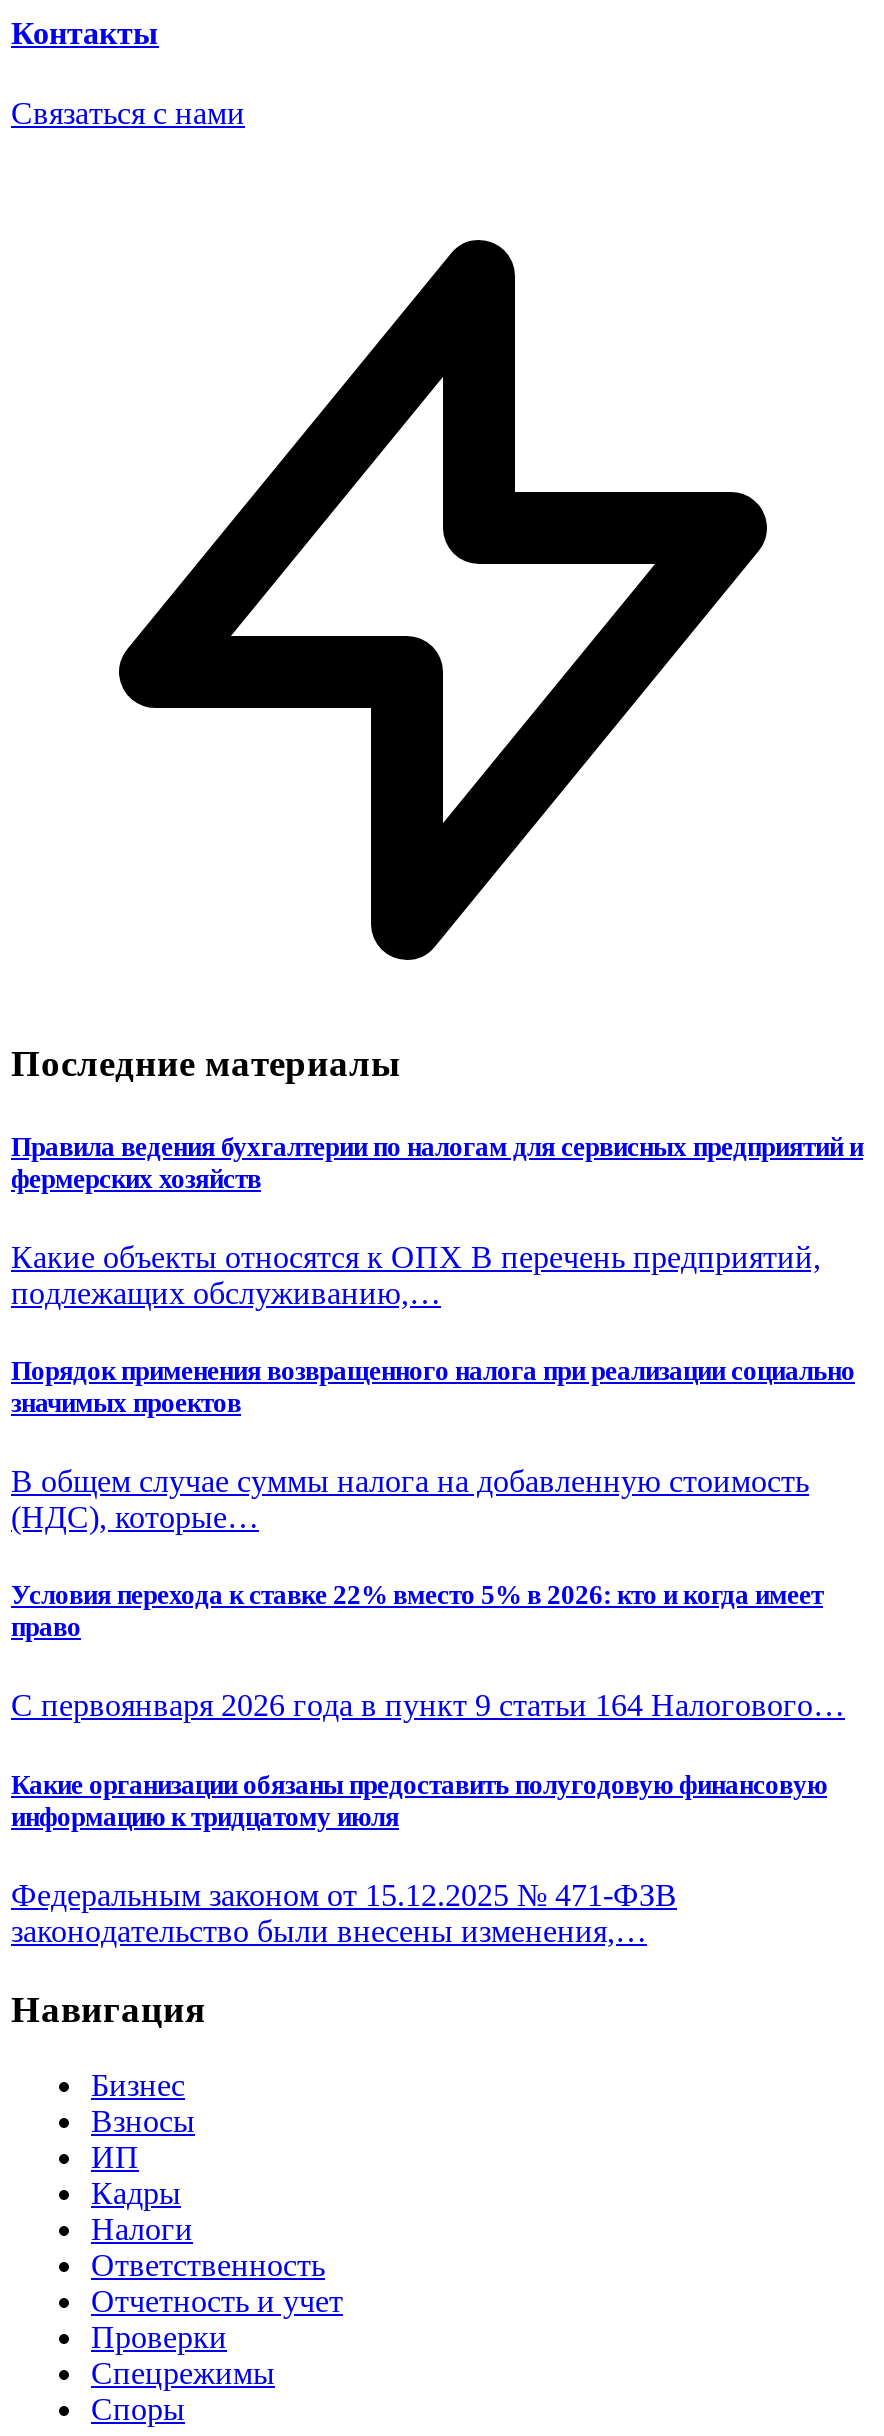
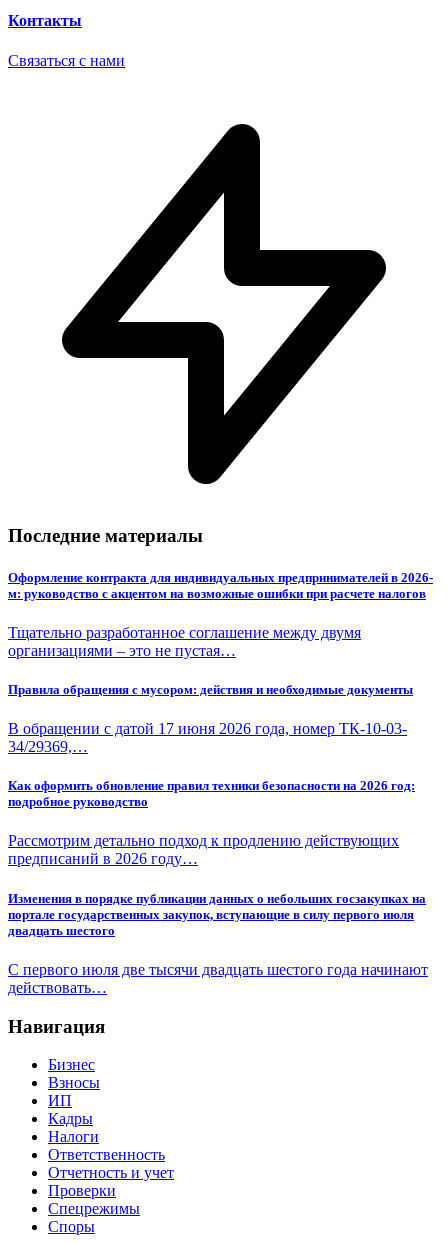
[11,1131,863,1193] Правила ведения бухгалтерии по налогам для сервисных предприятий и | фермерских хозяйств -> [8,570,433,601] Оформление контракта для индивидуальных предпринимателей в 2026- | м: руководство с акцентом на возможные ошибки при расчете налогов
[11,1240,821,1310] Какие объекты относятся к ОПХ В перечень предприятий, | подлежащих обслуживанию,… -> [8,624,361,659] Тщательно разработанное соглашение между двумя | организациями – это не пустая…
[11,1356,855,1418] Порядок применения возвращенного налога при реализации социально | значимых проектов -> [8,682,413,697] Правила обращения с мусором: действия и необходимые документы
[11,1464,809,1534] В общем случае суммы налога на добавленную стоимость | (НДС), которые… -> [8,720,407,755] В обращении с датой 17 июня 2026 года, номер ТК-10-03- | 34/29369,…
[11,1581,823,1643] Условия перехода к ставке 22% вместо 5% в 2026: кто и когда имеет | право -> [8,778,415,809] Как оформить обновление правил техники безопасности на 2026 год: | подробное руководство
[11,1689,845,1723] С первоянваря 2026 года в пункт 9 статьи 164 Налогового… -> [8,832,399,867] Рассмотрим детально подход к продлению действующих | предписаний в 2026 году…
[11,1769,827,1831] Какие организации обязаны предоставить полугодовую финансовую | информацию к тридцатому июля -> [8,891,426,938] Изменения в порядке публикации данных о небольших госзакупках на | портале государственных закупок, вступающие в силу первого июля | двадцать шестого
[11,1878,677,1948] Федеральным законом от 15.12.2025 № 471-ФЗВ | законодательство были внесены изменения,… -> [8,961,428,996] С первого июля две тысячи двадцать шестого года начинают | действовать…

